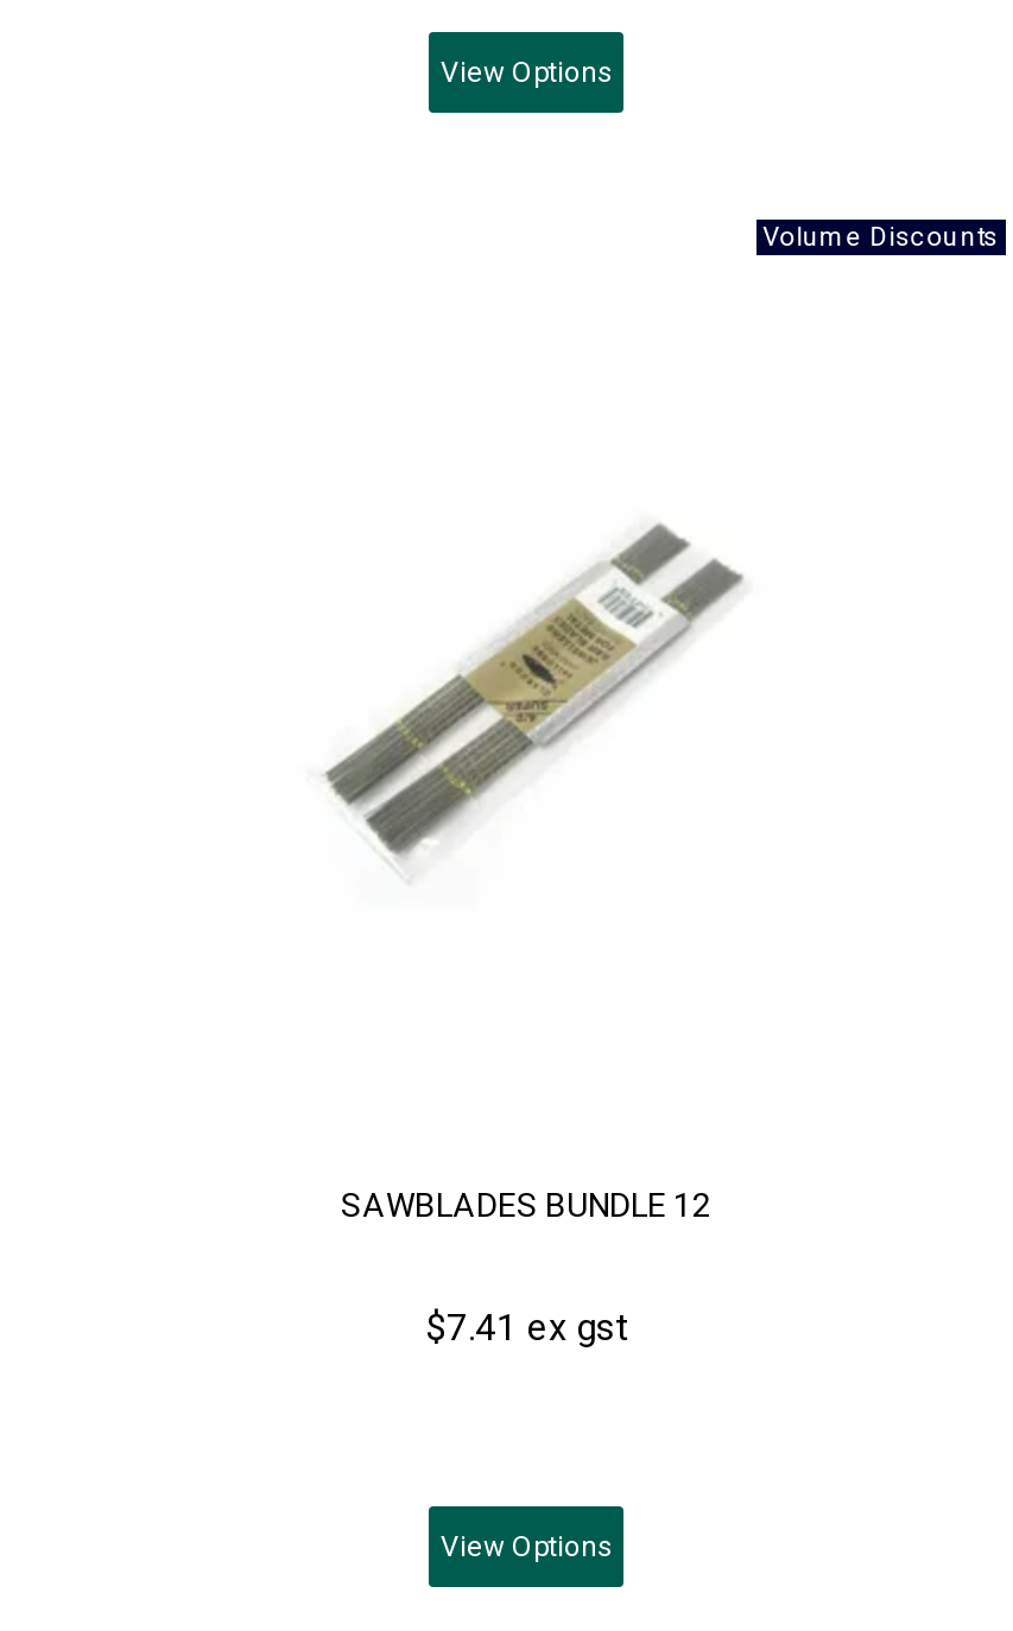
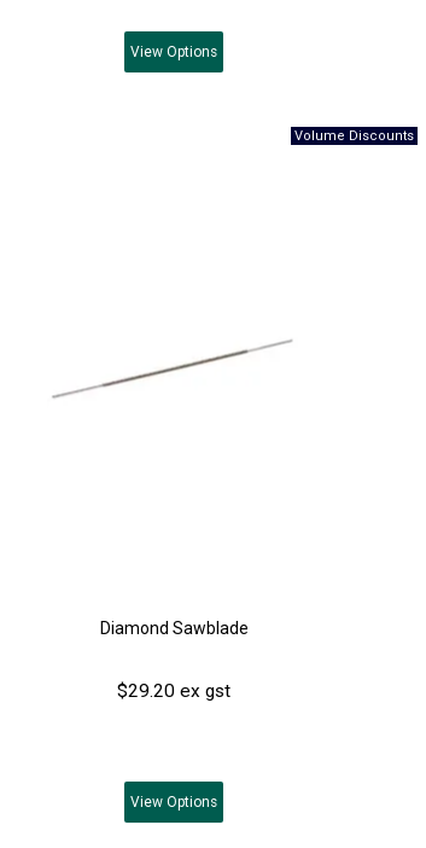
[291,523,754,863] [image] -> none
[341,1187,711,1225] SAWBLADES BUNDLE 12 -> [100,619,248,638] Diamond Sawblade
[425,1308,627,1351] $7.41 ex gst -> [117,681,230,702] $29.20 ex gst

